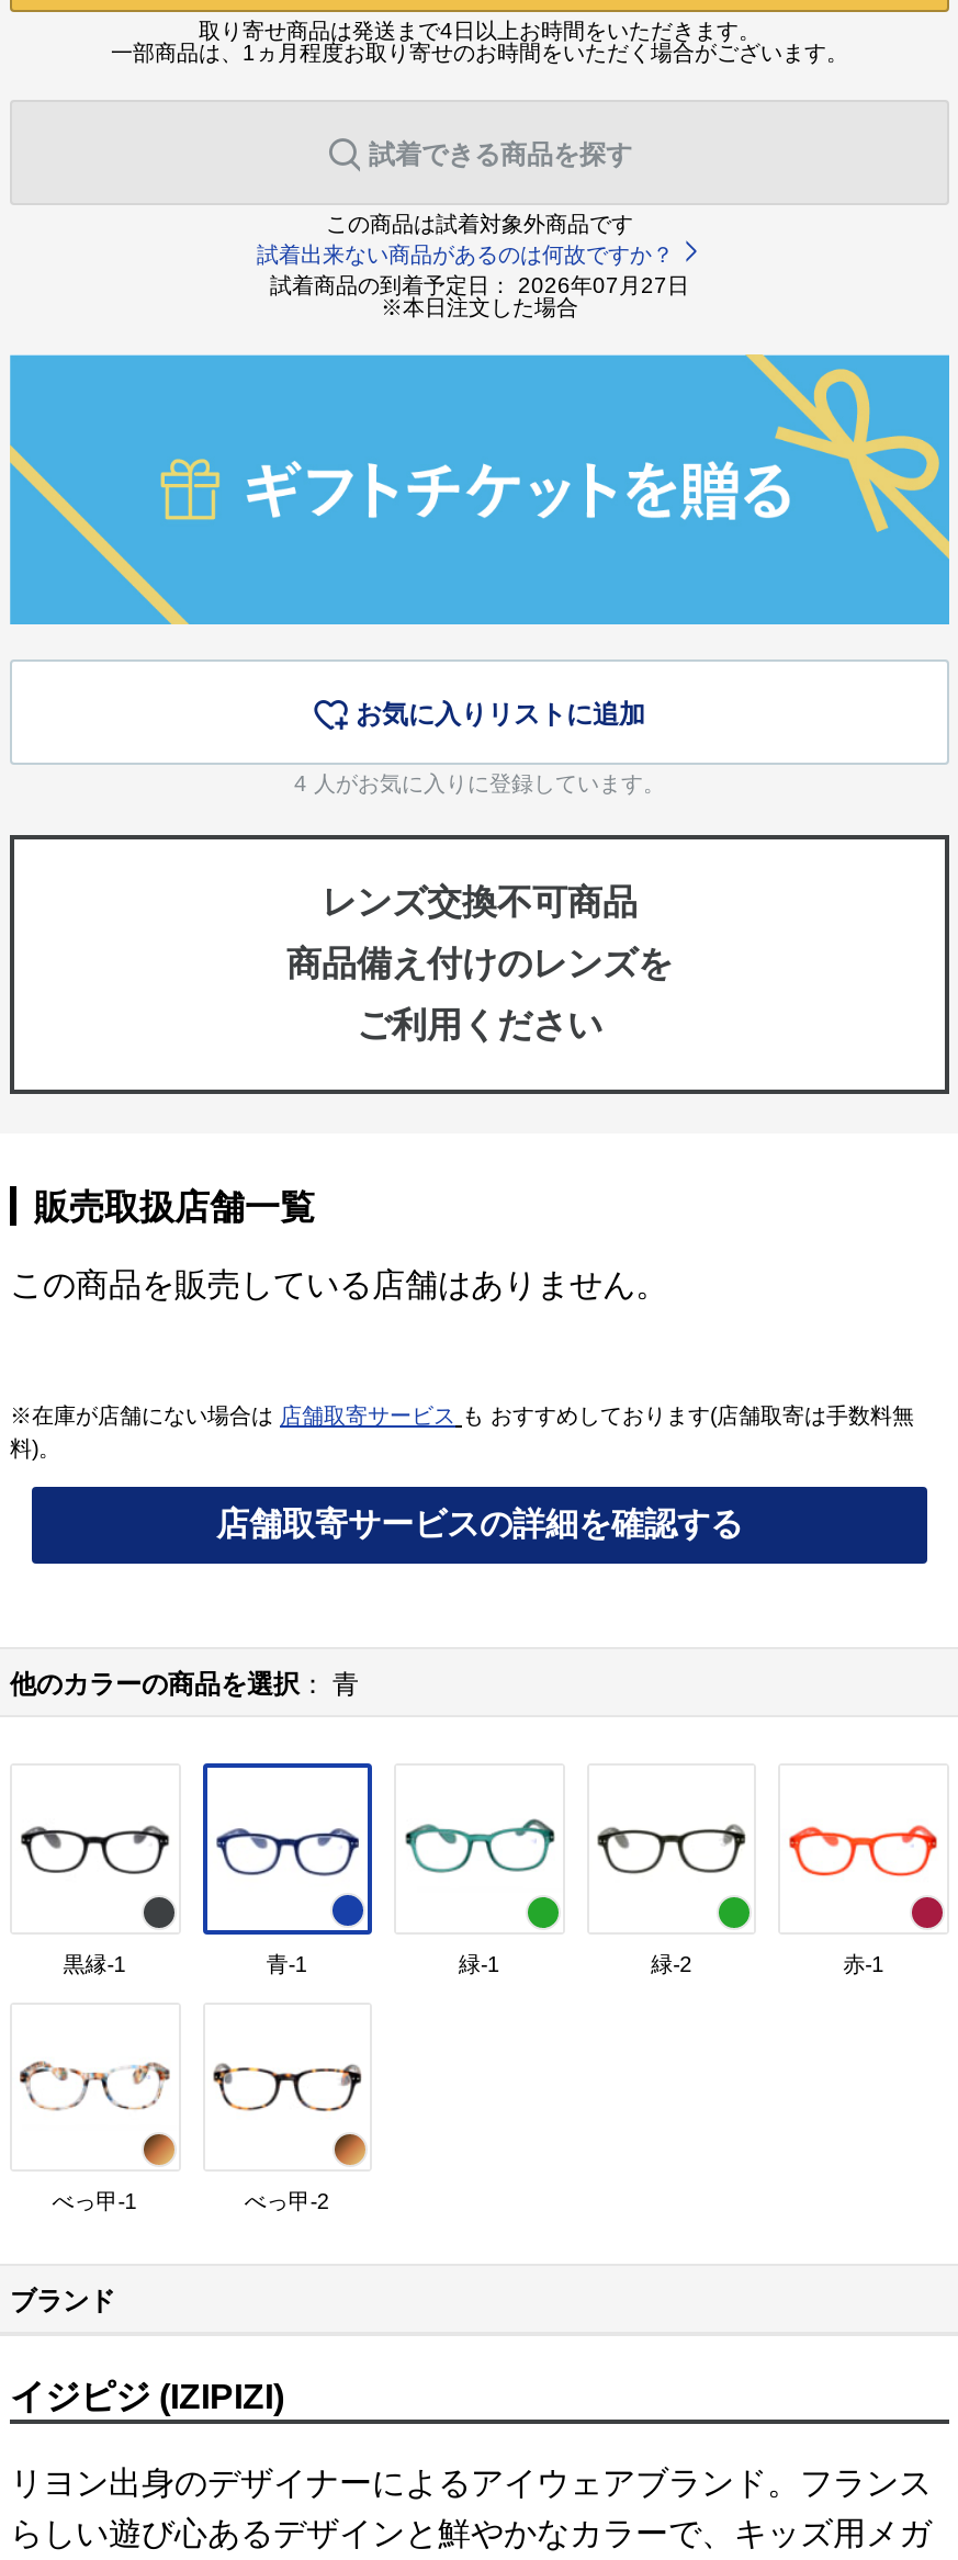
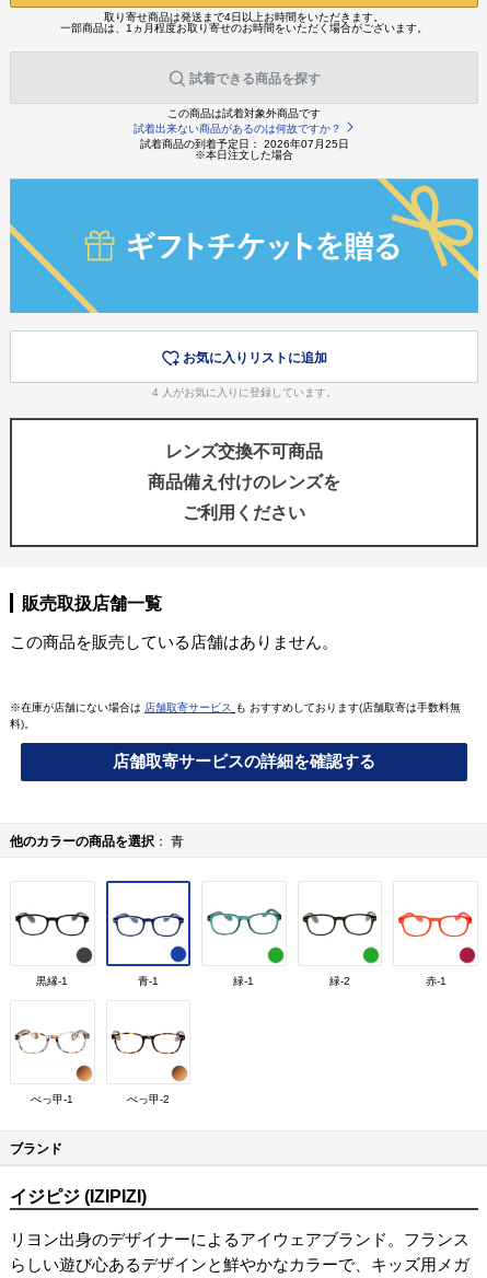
[270,273,689,297] 試着商品の到着予定日： 2026年07月27日 -> [140,138,349,150] 試着商品の到着予定日： 2026年07月25日

